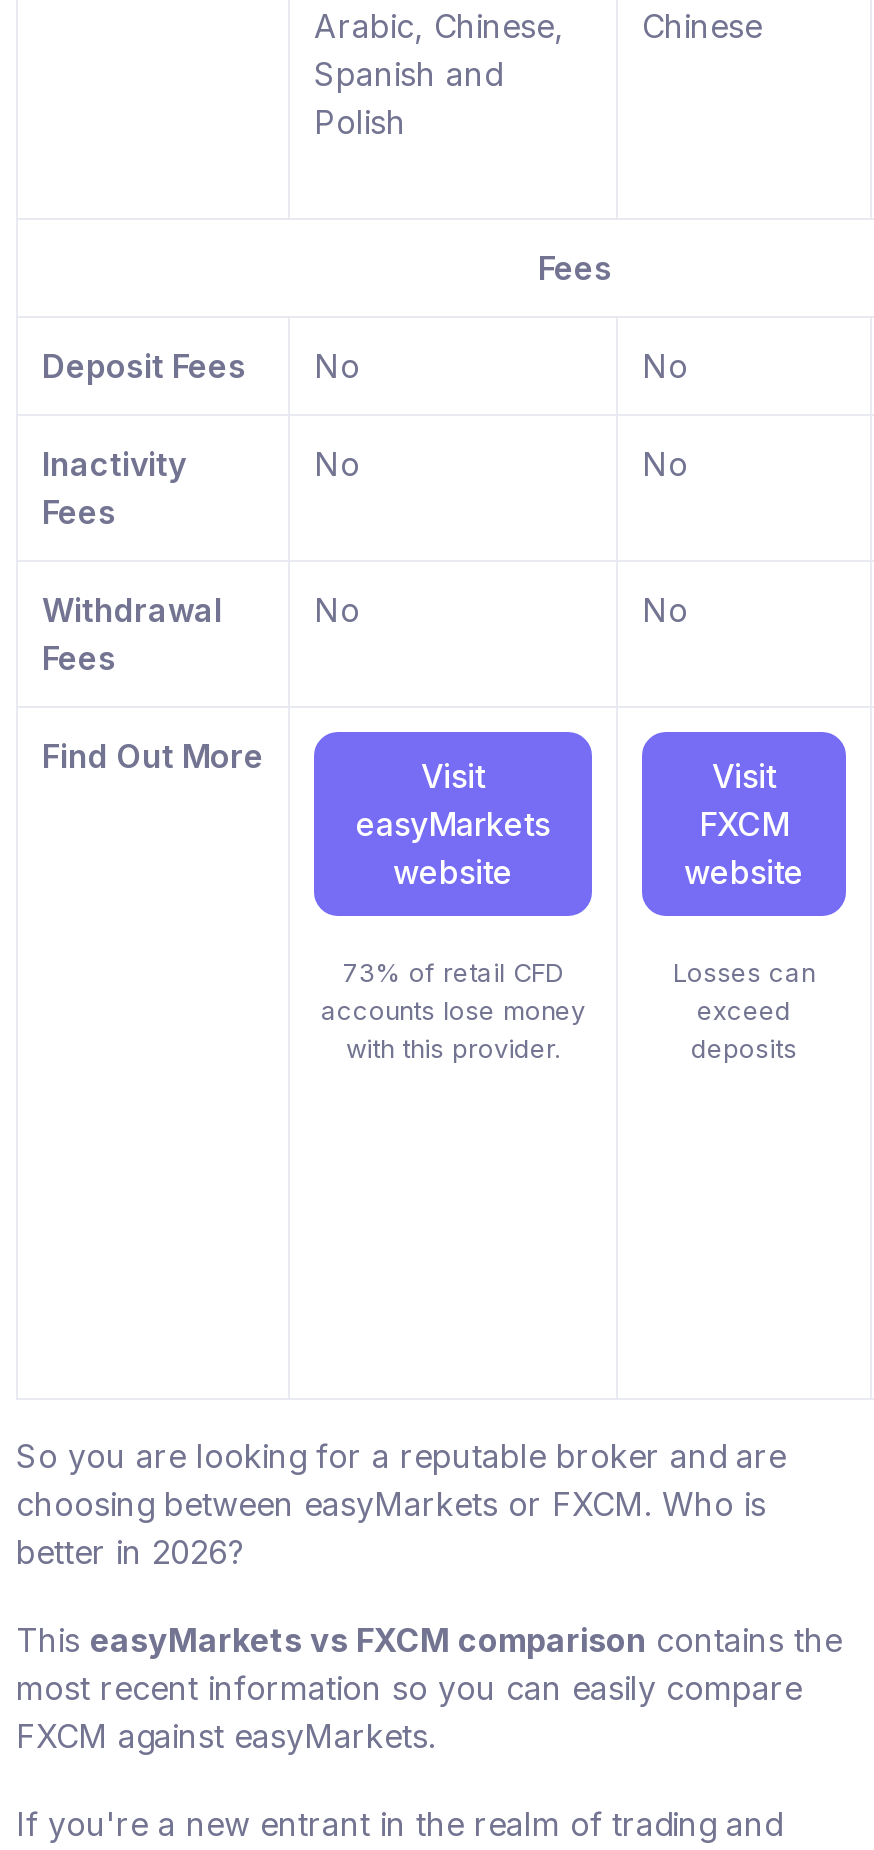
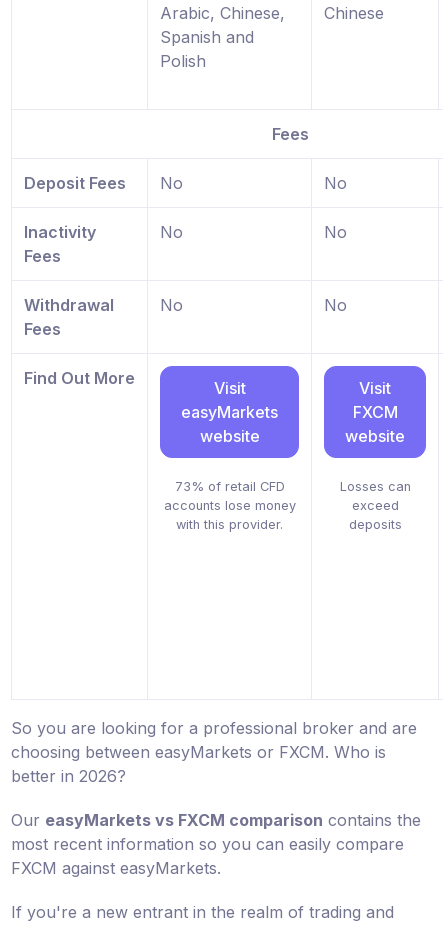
[16,1437,786,1477] So you are looking for a reputable broker and are -> [11,718,417,738] So you are looking for a professional broker and are
[16,1621,842,1661] This easyMarkets vs FXCM comparison contains the -> [11,810,421,830] Our easyMarkets vs FXCM comparison contains the

